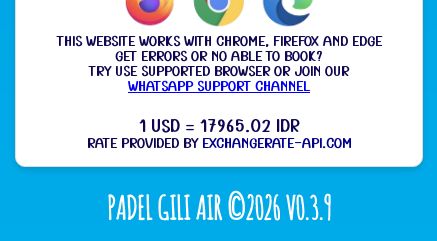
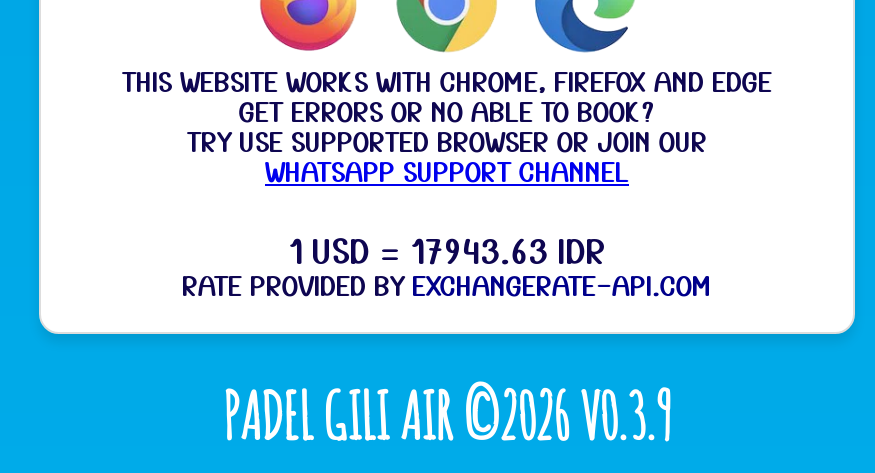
[138,117,299,136] 1 USD = 17965.02 IDR -> [288,234,606,272] 1 USD = 17943.63 IDR

